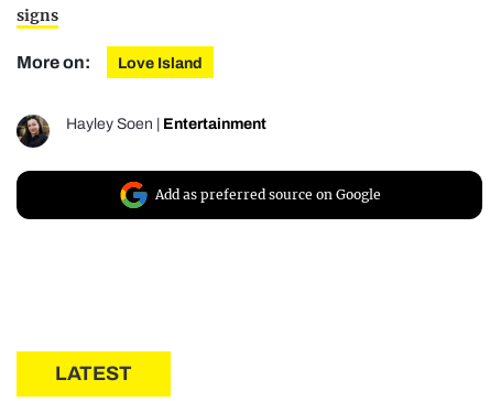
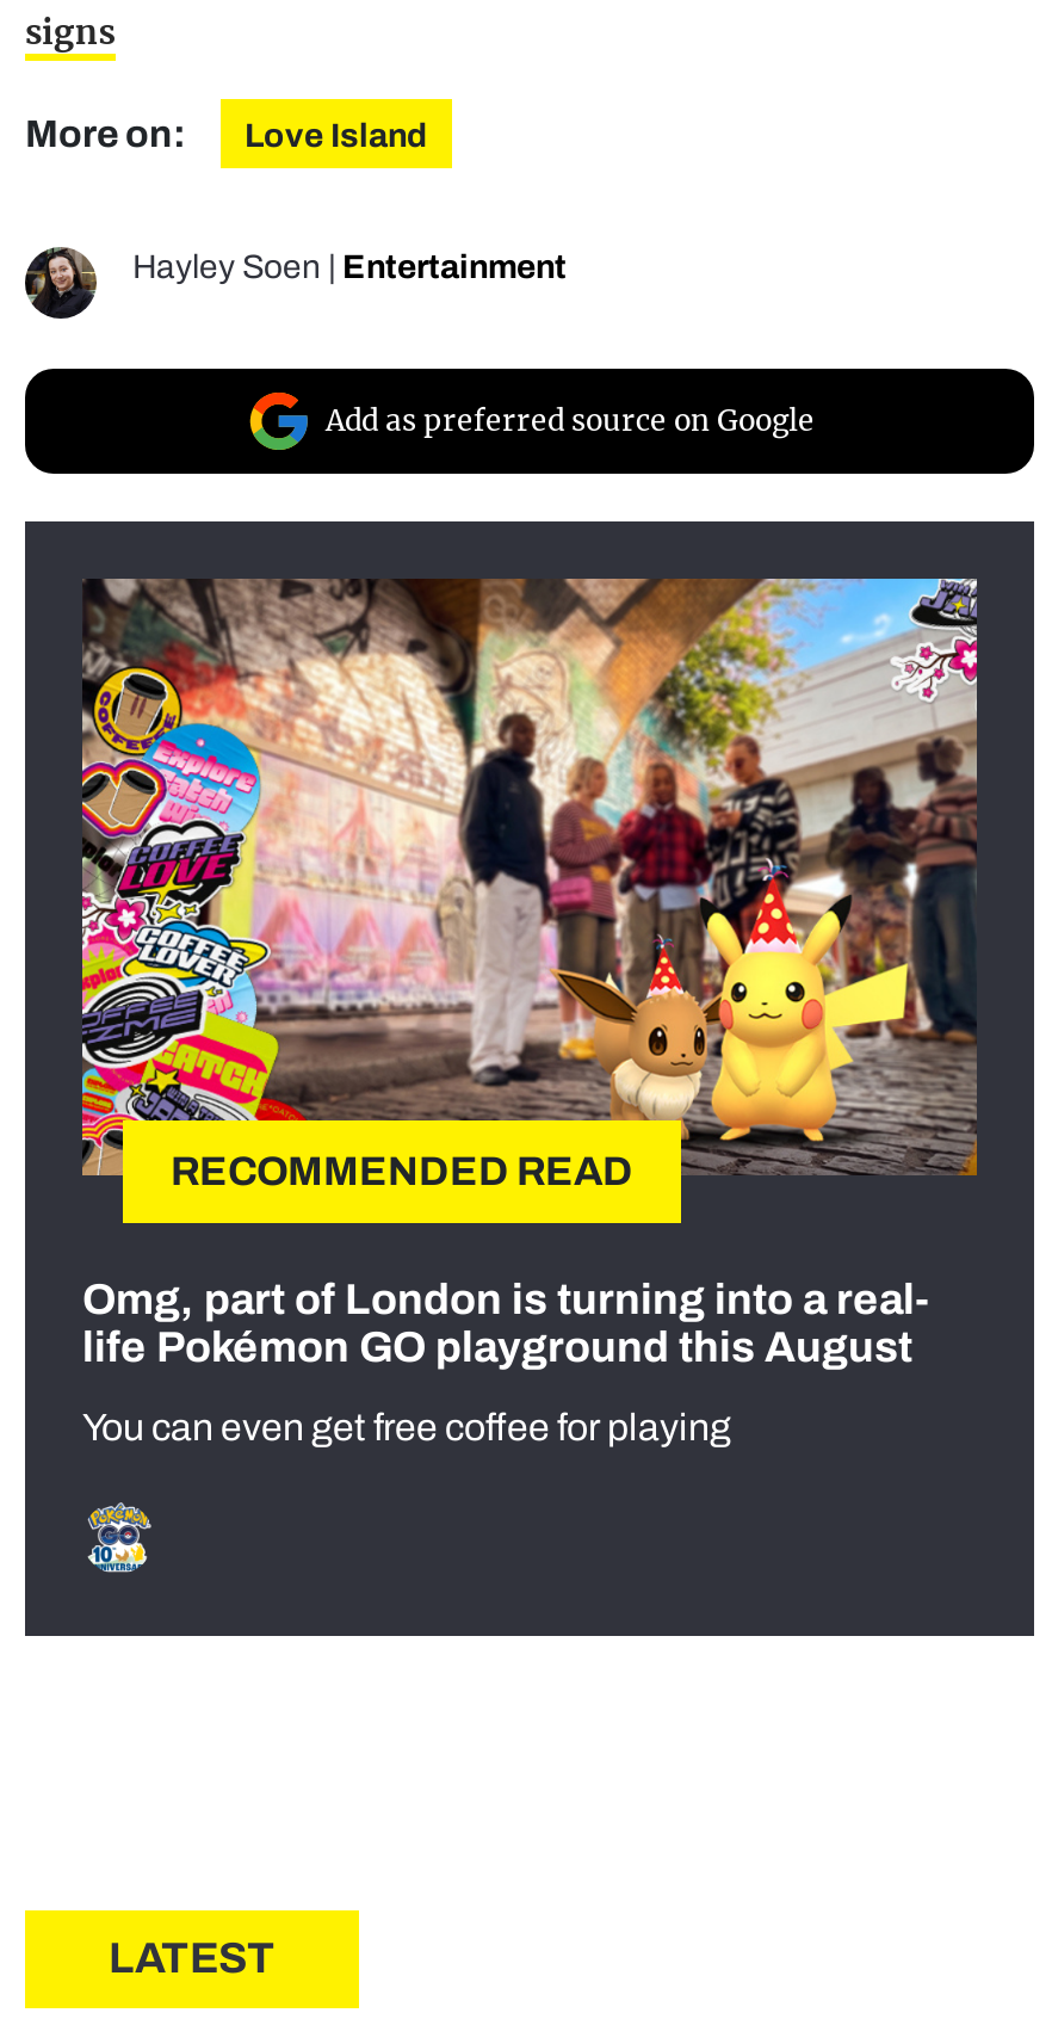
none -> [23,519,1036,1638] [image] | RECOMMENDED READ | Omg, part of London is turning into a real- | life Pokémon GO playground this August | You can even get free coffee for playing

